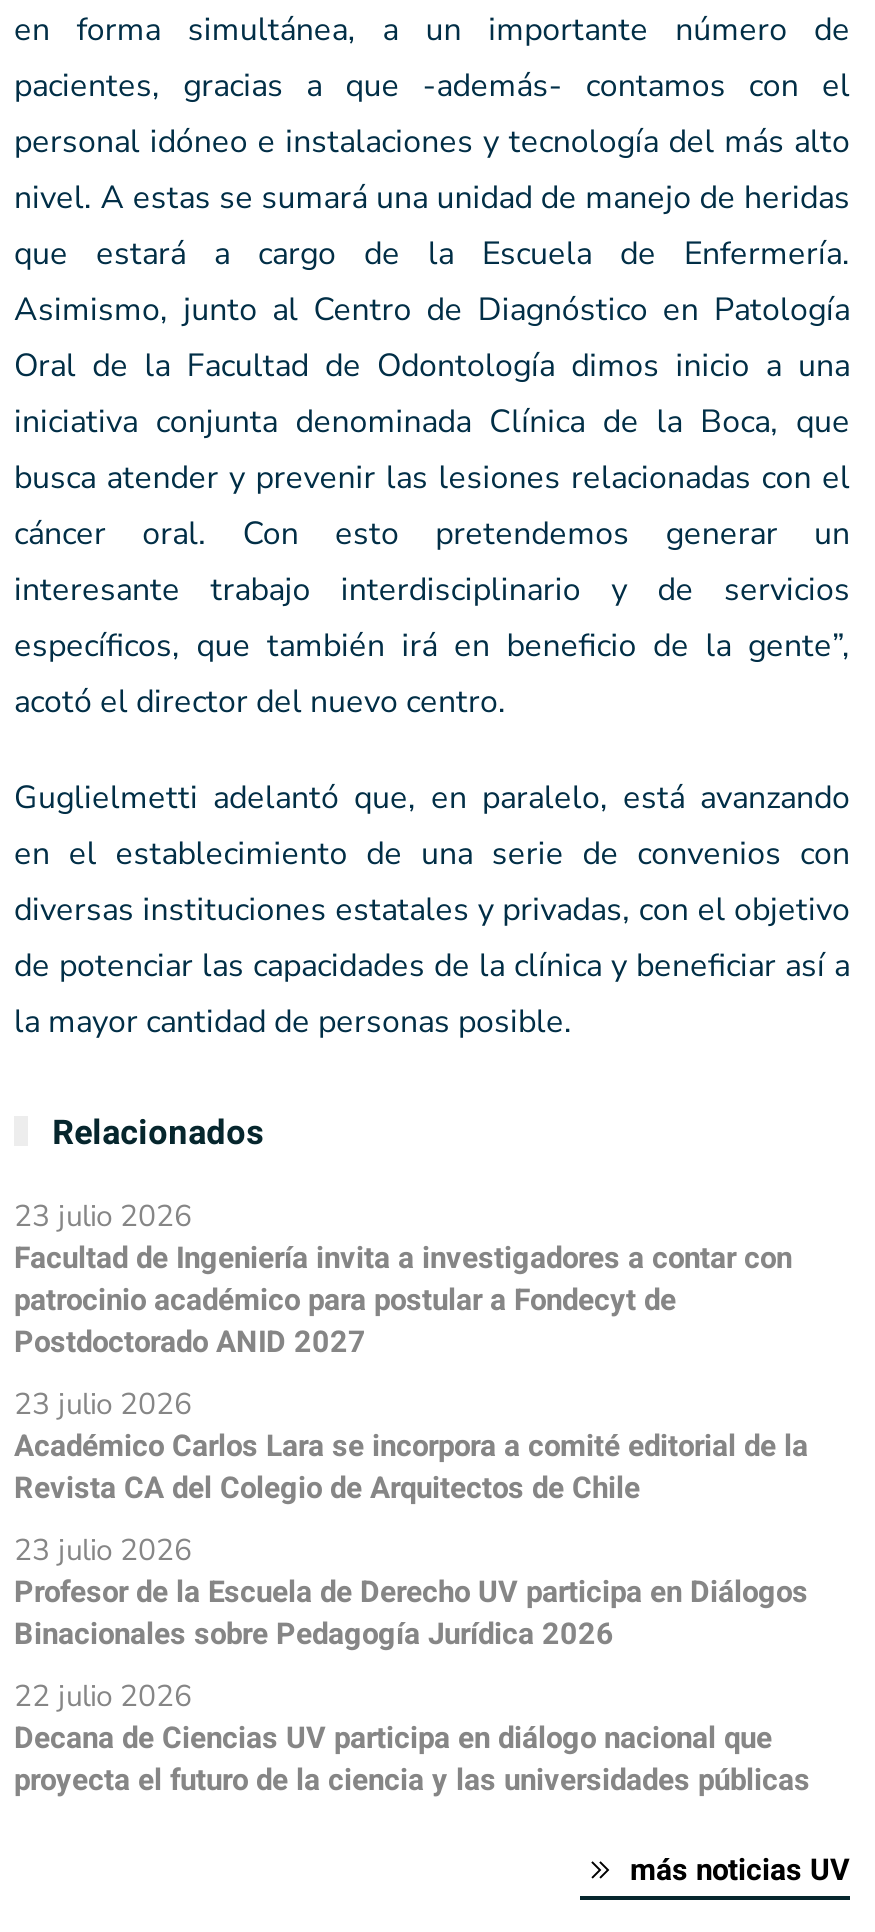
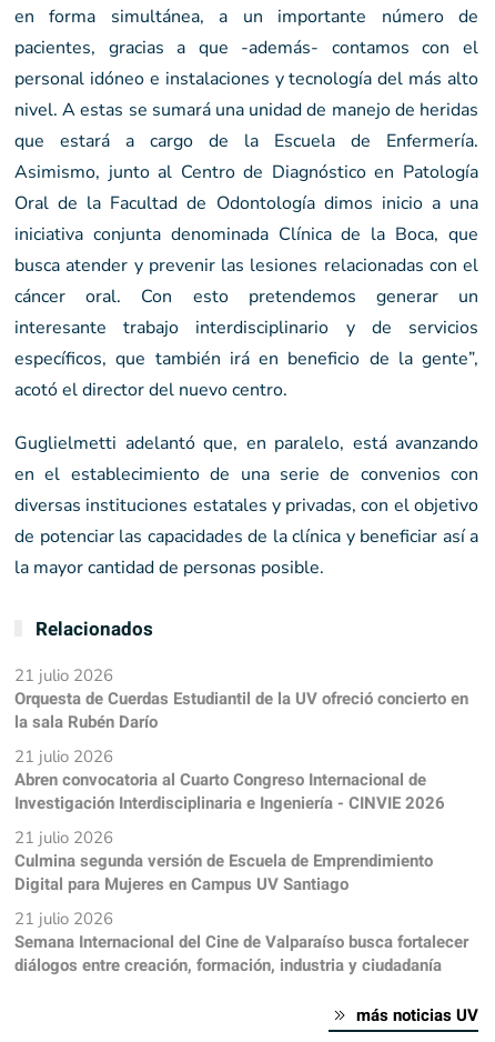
[14,1195,792,1363] 23 julio 2026 | Facultad de Ingeniería invita a investigadores a contar con | patrocinio académico para postular a Fondecyt de | Postdoctorado ANID 2027 -> [14,664,468,734] 21 julio 2026 | Orquesta de Cuerdas Estudiantil de la UV ofreció concierto en | la sala Rubén Darío
[14,1383,808,1509] 23 julio 2026 | Académico Carlos Lara se incorpora a comité editorial de la | Revista CA del Colegio de Arquitectos de Chile -> [14,745,445,815] 21 julio 2026 | Abren convocatoria al Cuarto Congreso Internacional de | Investigación Interdisciplinaria e Ingeniería - CINVIE 2026
[14,1529,808,1655] 23 julio 2026 | Profesor de la Escuela de Derecho UV participa en Diálogos | Binacionales sobre Pedagogía Jurídica 2026 -> [14,826,433,896] 21 julio 2026 | Culmina segunda versión de Escuela de Emprendimiento | Digital para Mujeres en Campus UV Santiago
[14,1675,810,1801] 22 julio 2026 | Decana de Ciencias UV participa en diálogo nacional que | proyecta el futuro de la ciencia y las universidades públicas -> [14,907,468,977] 21 julio 2026 | Semana Internacional del Cine de Valparaíso busca fortalecer | diálogos entre creación, formación, industria y ciudadanía

